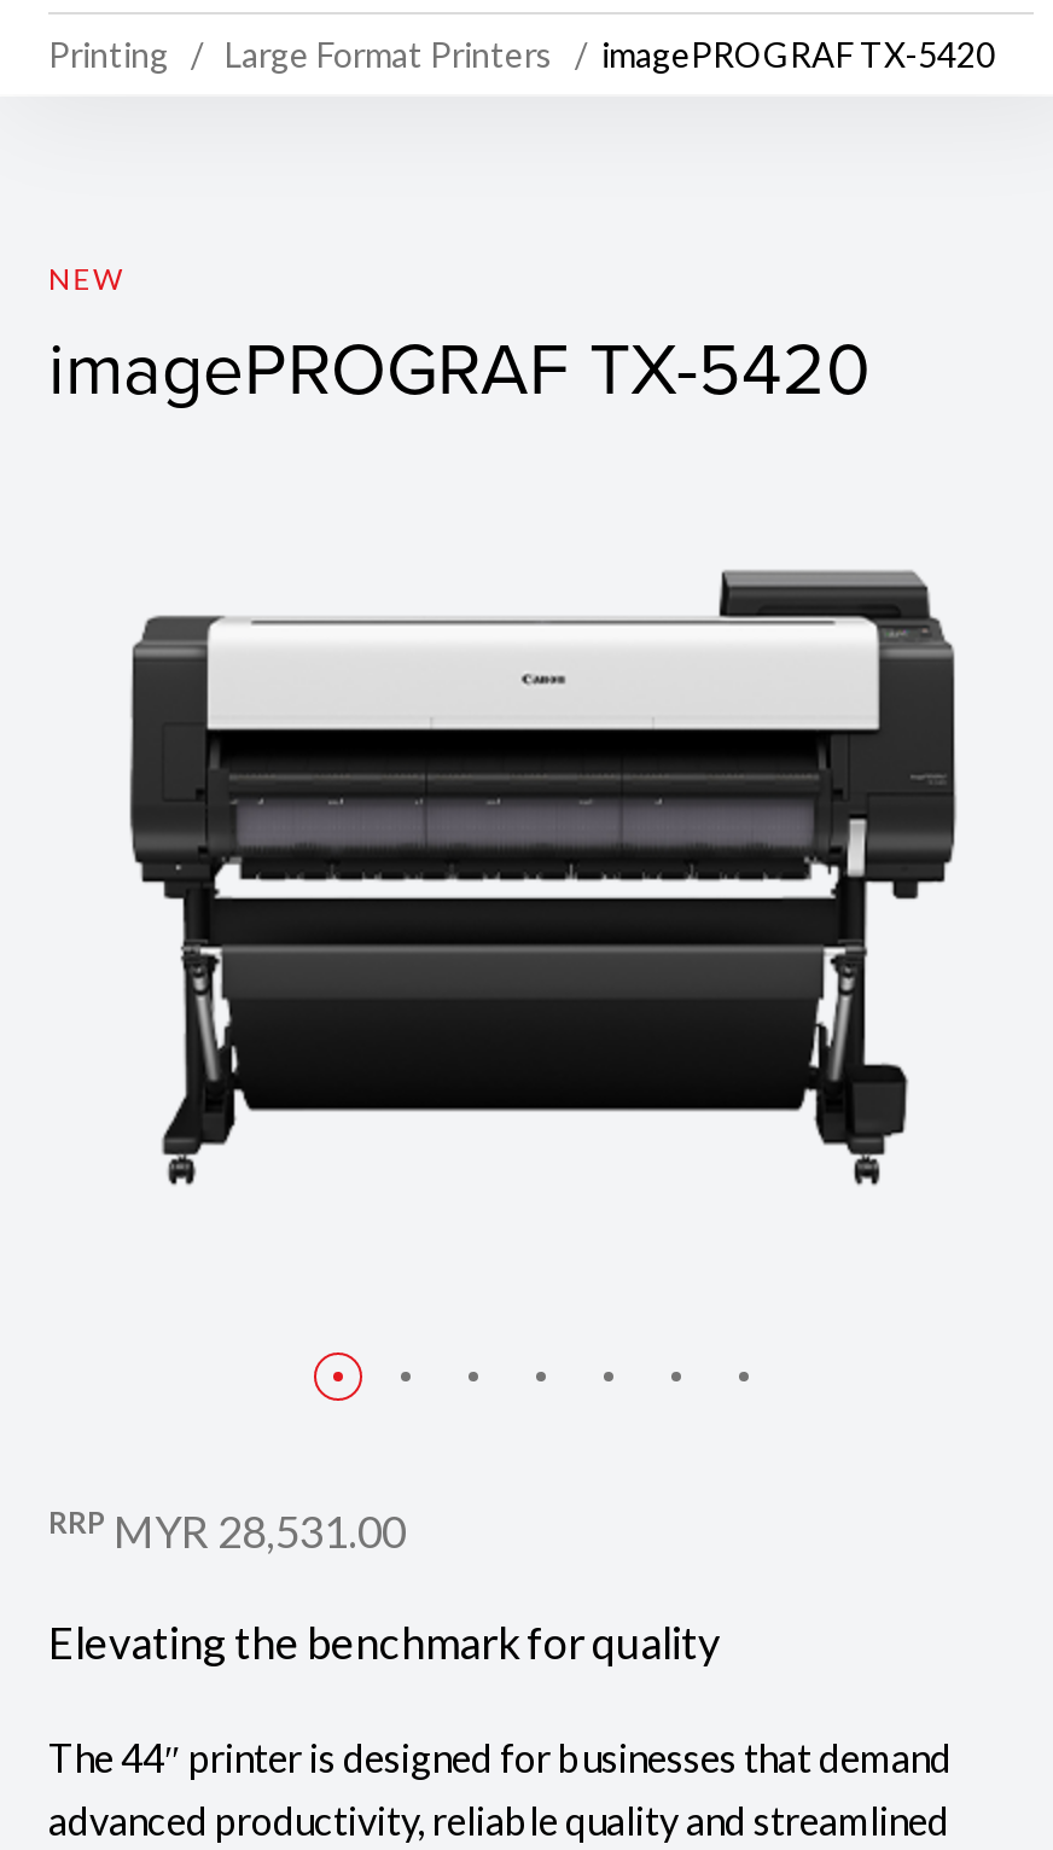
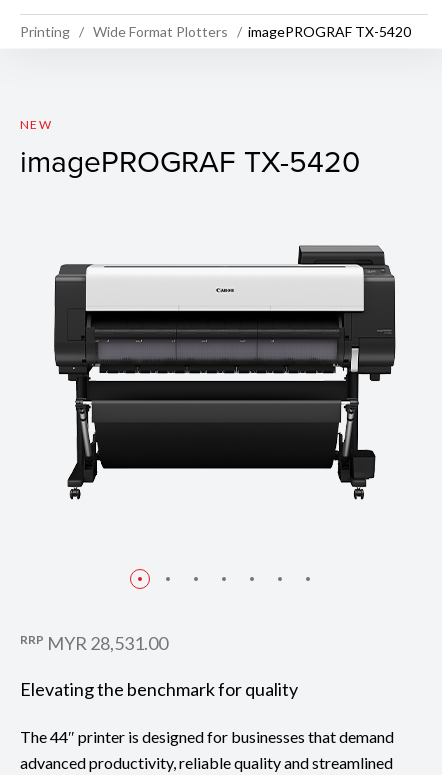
[225,33,553,74] Large Format Printers -> [93,22,228,39] Wide Format Plotters

